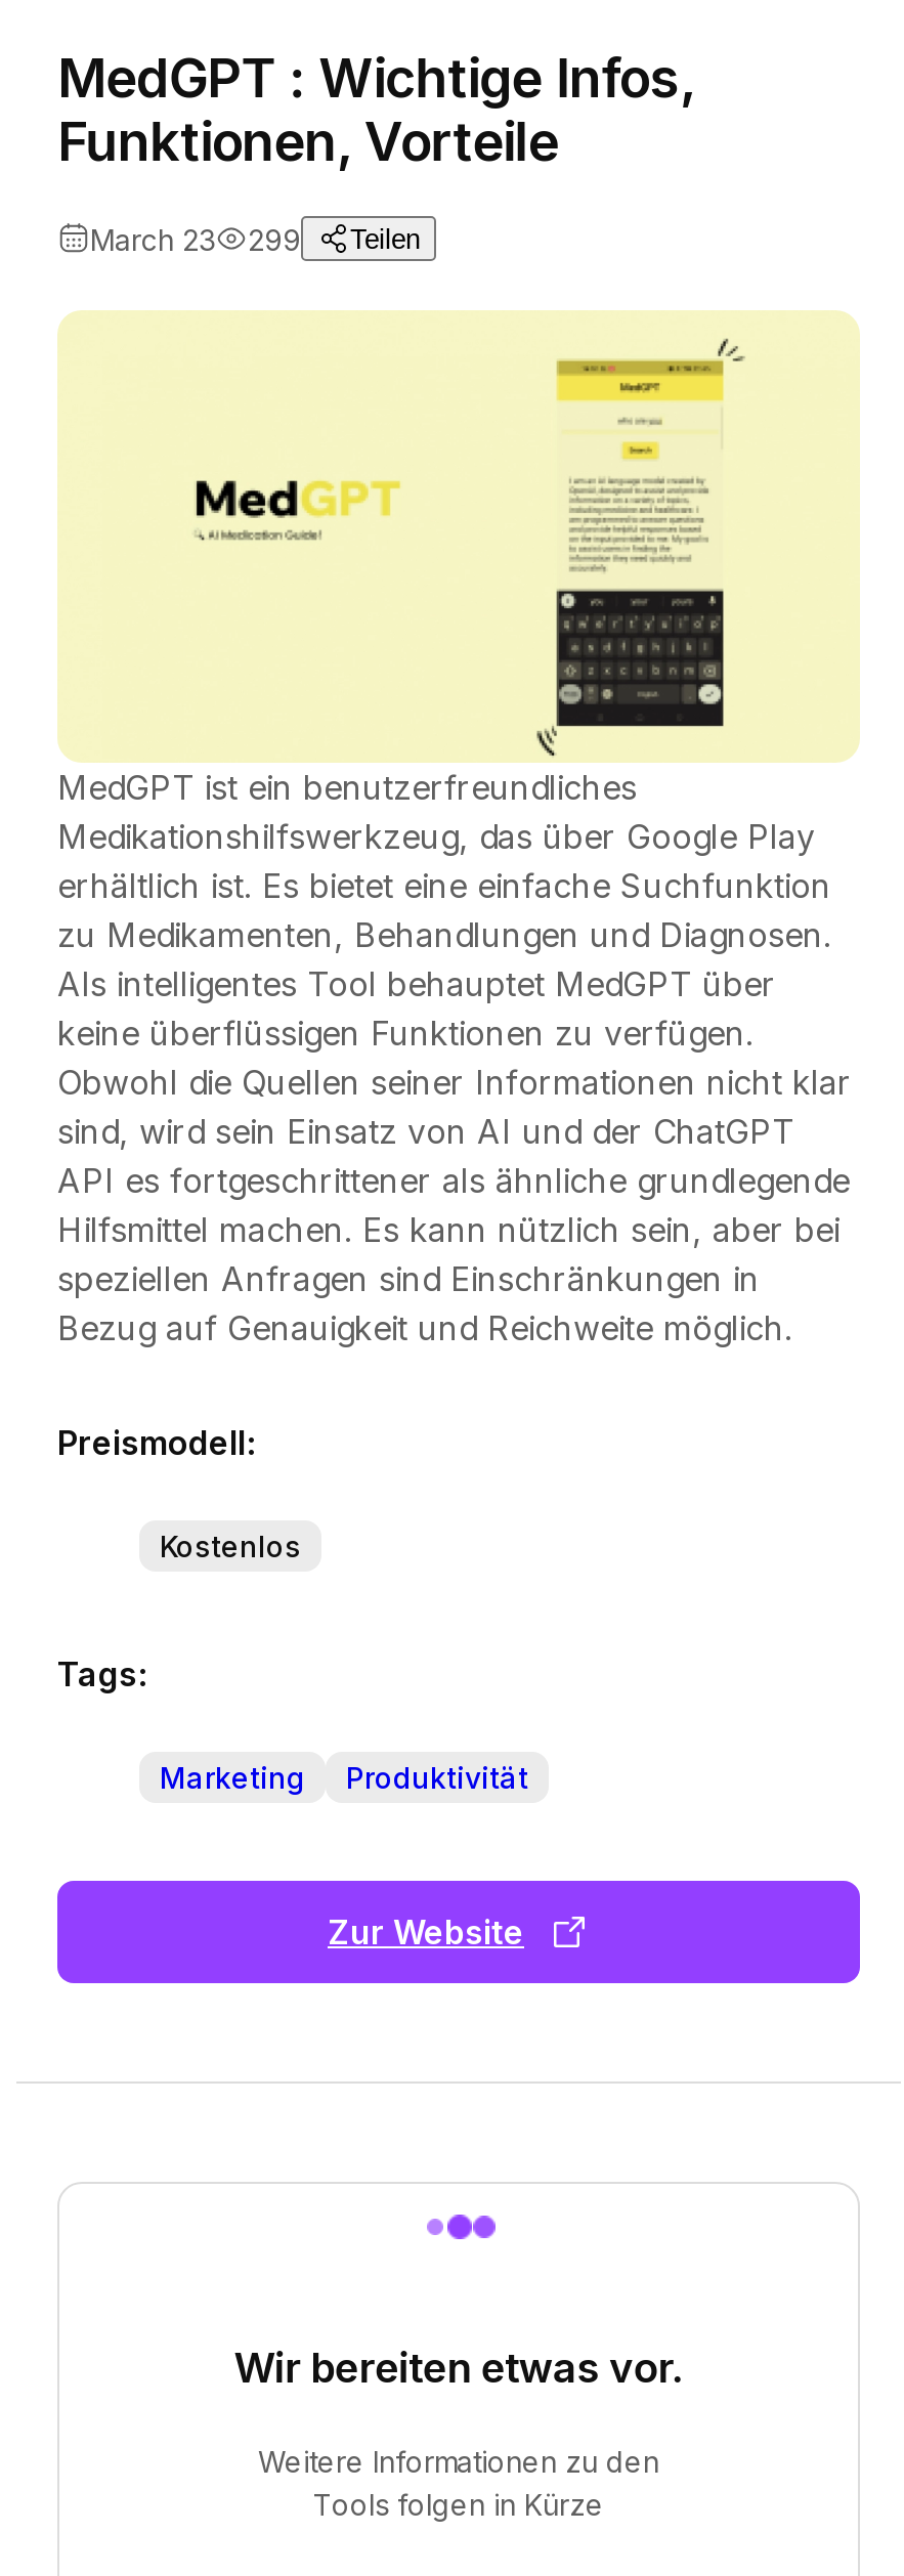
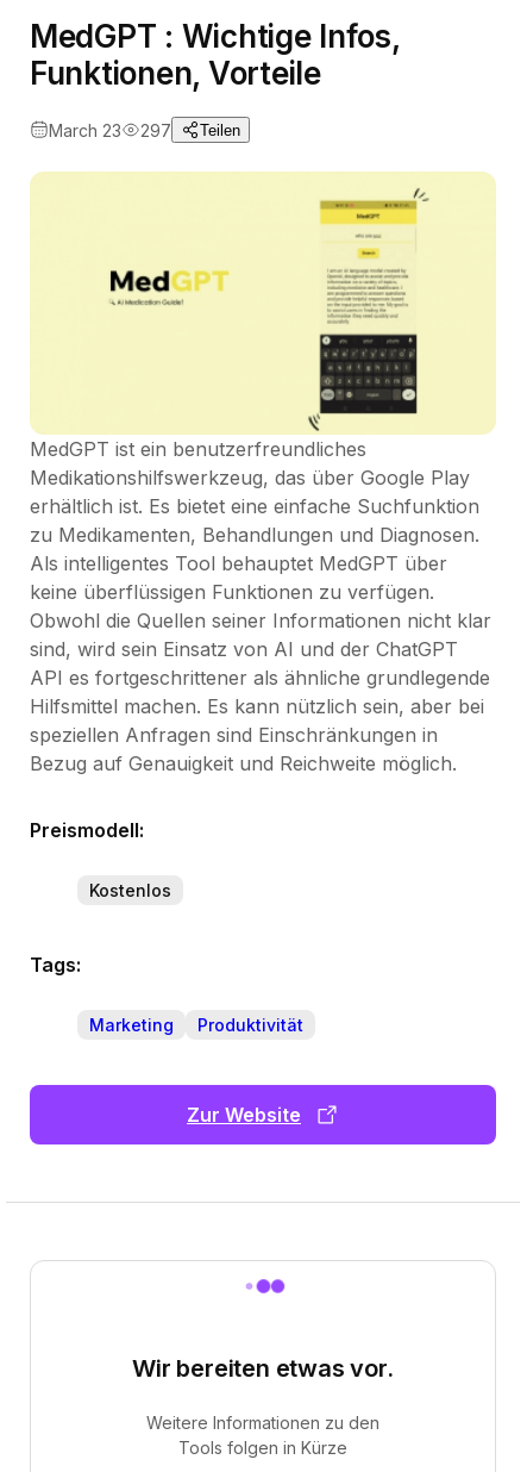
[90,222,420,256] March 23 299 Teilen -> [49,120,240,140] March 23 297 Teilen

